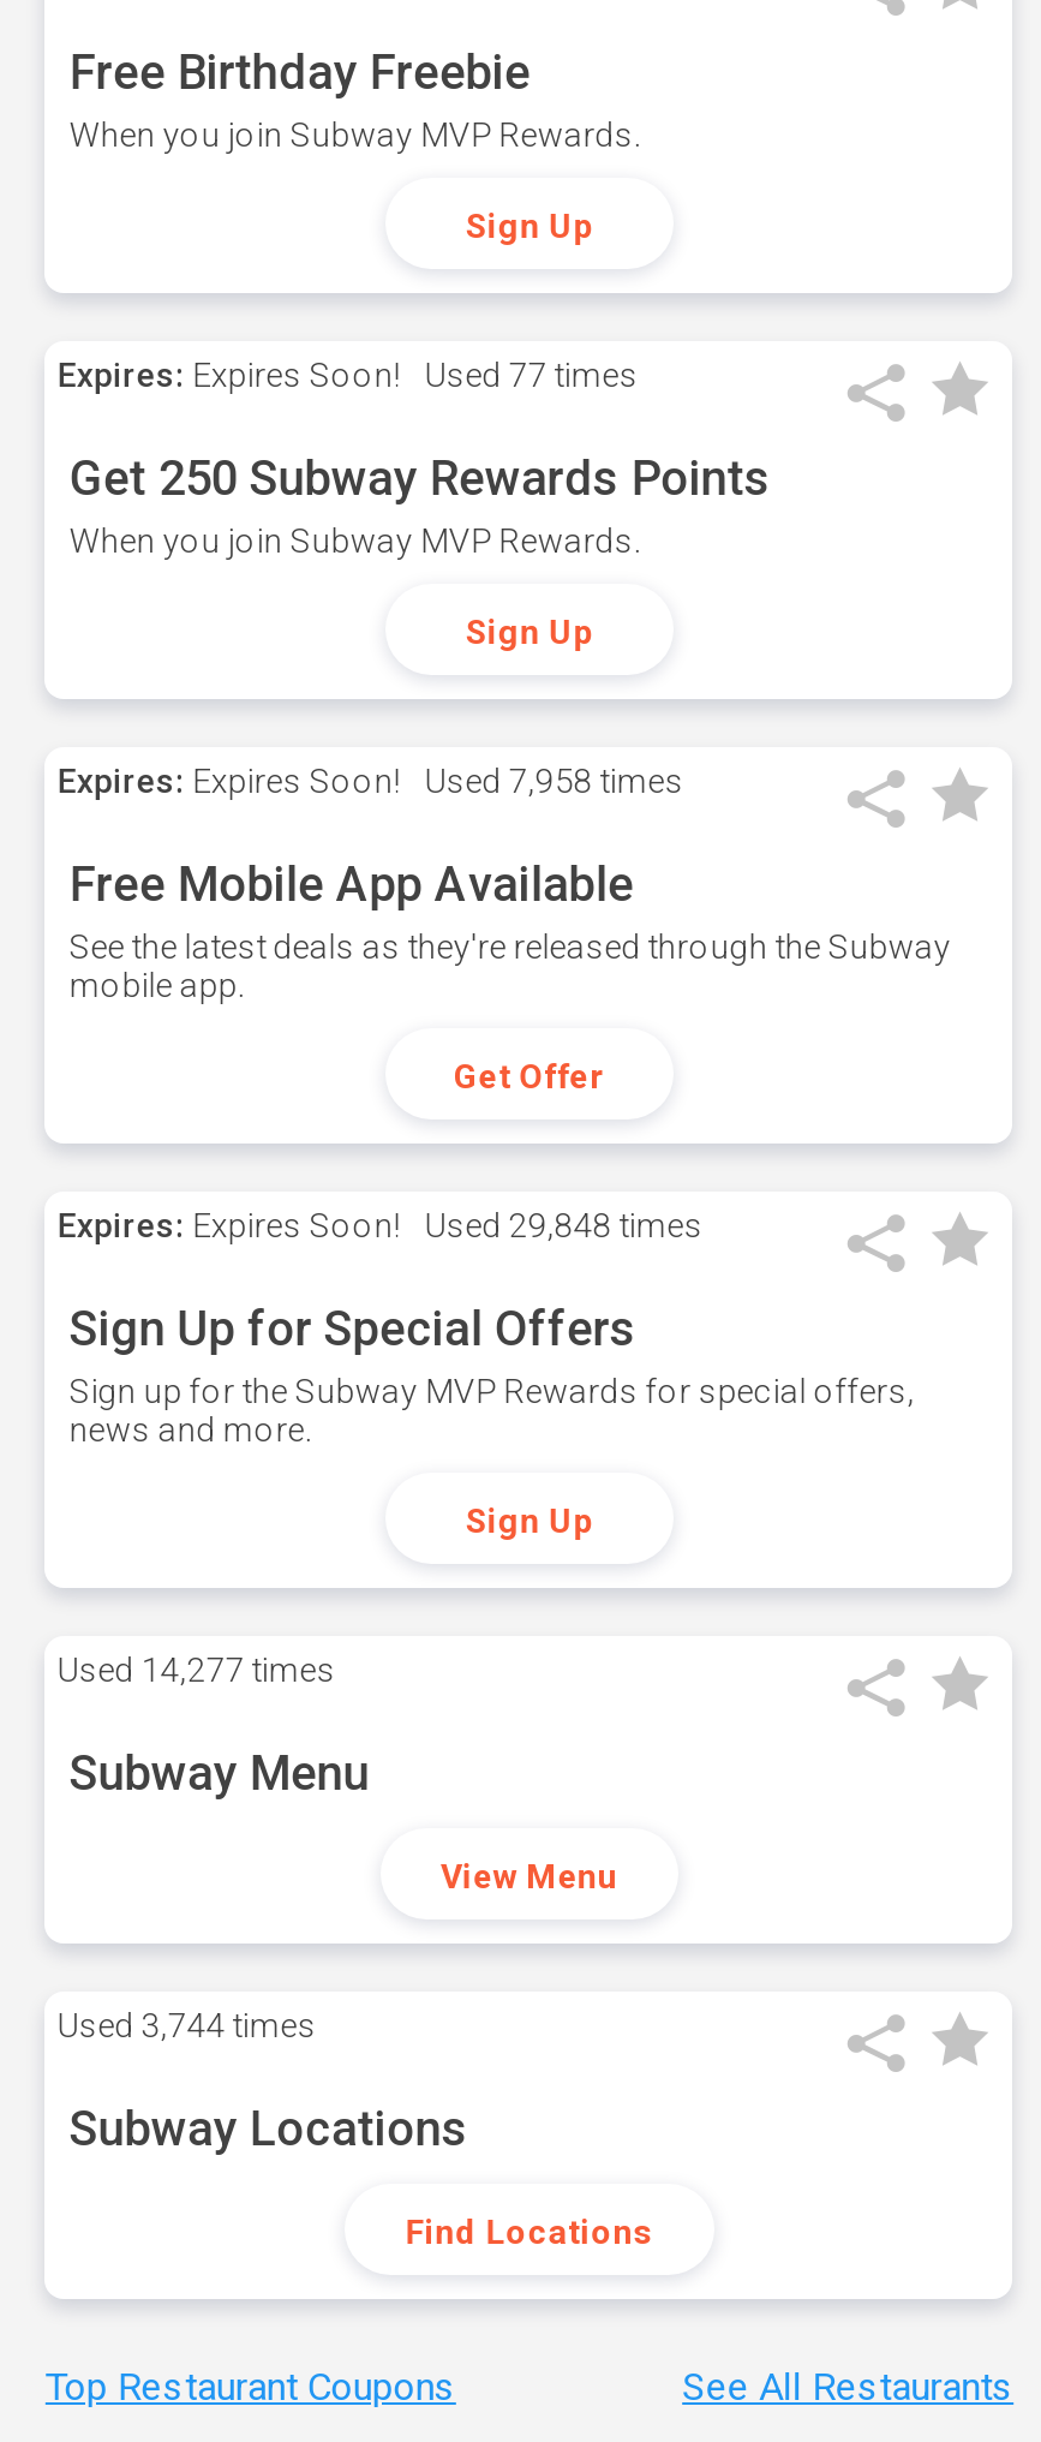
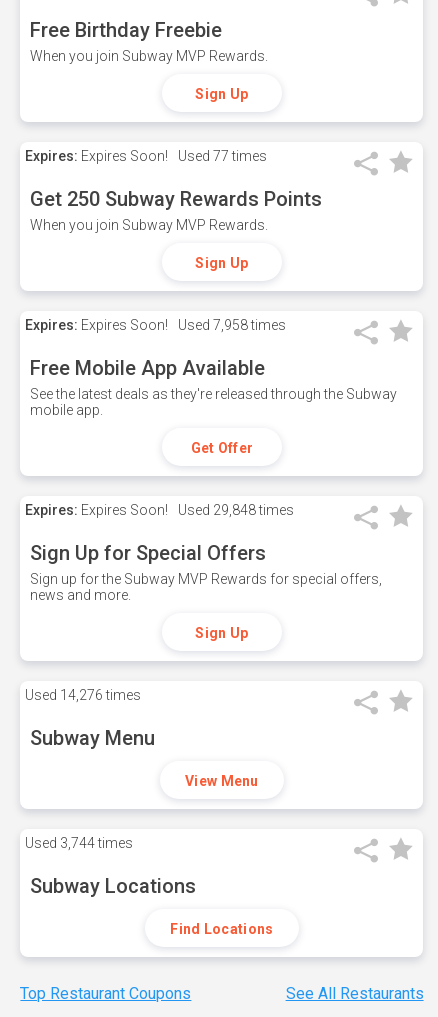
[57,1650,336,1689] Used 14,277 times -> [25,687,141,703] Used 14,276 times

